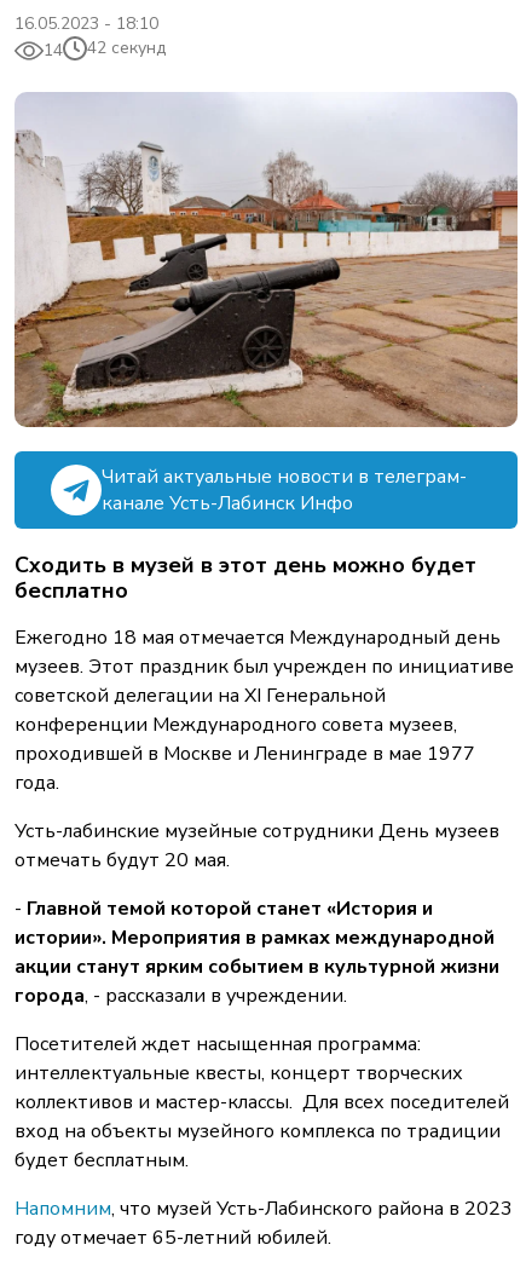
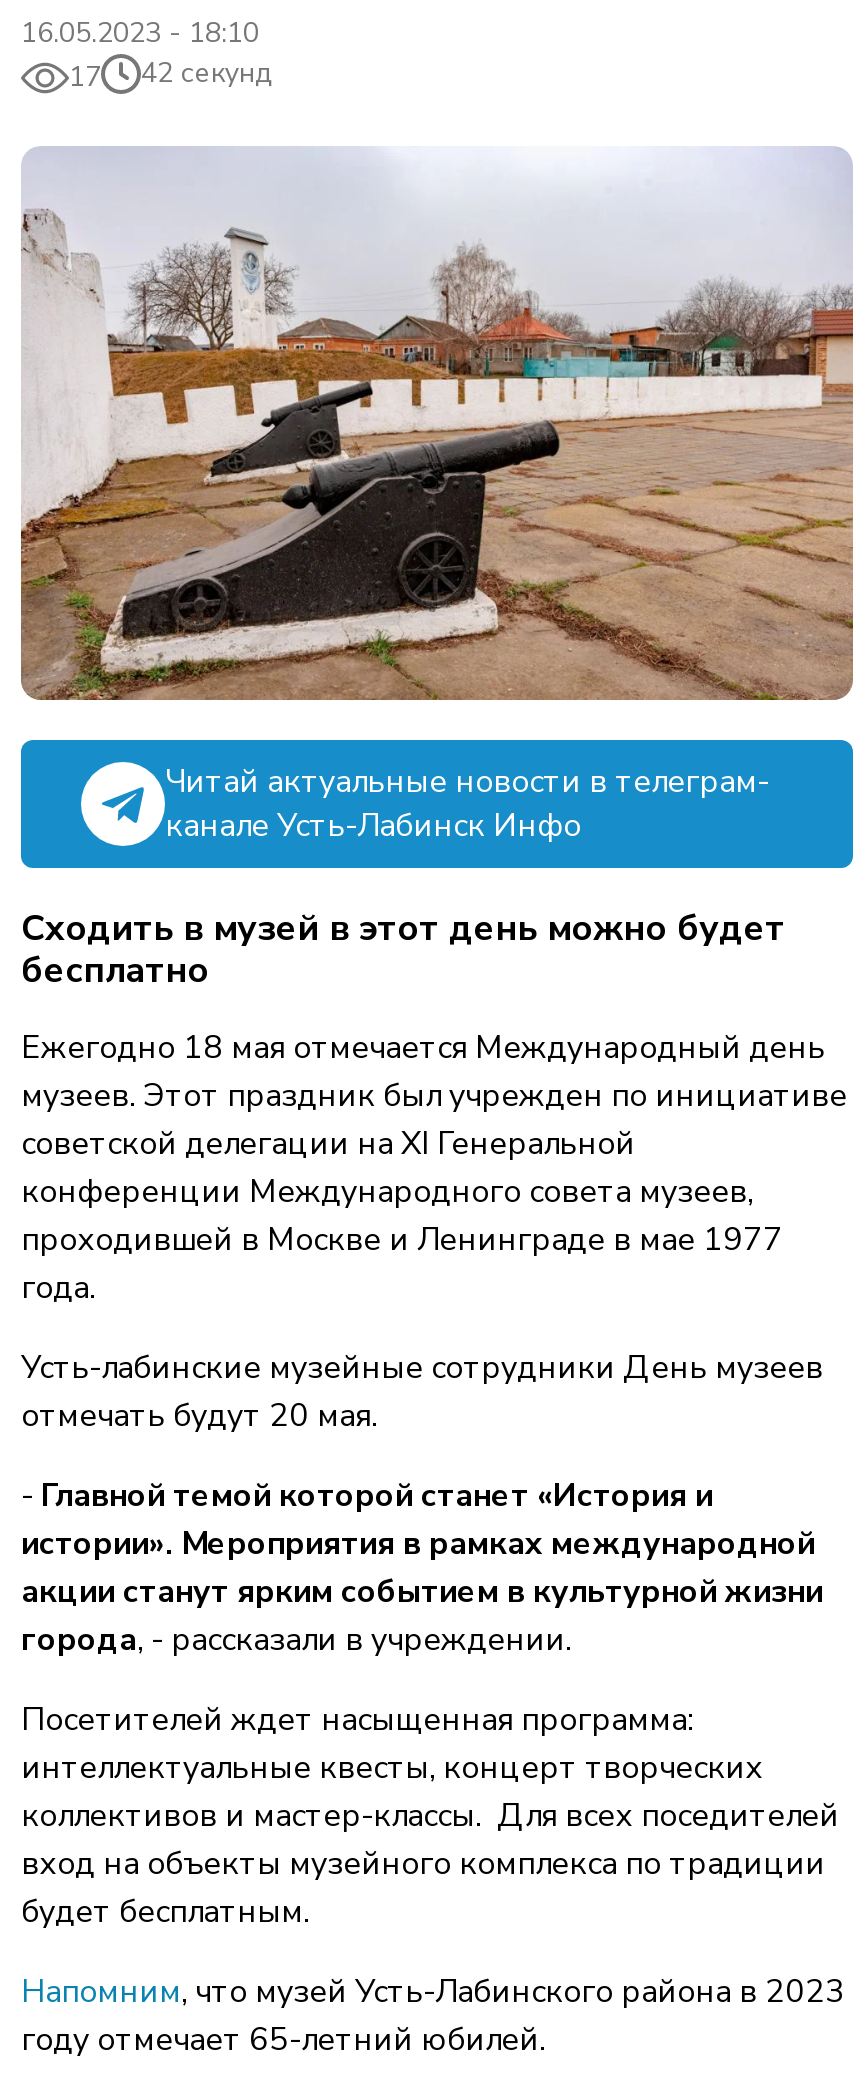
[44,36,166,62] 14 42 секунд -> [69,54,271,96] 17 42 секунд

